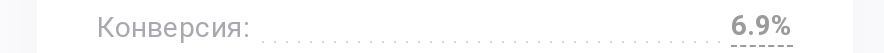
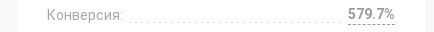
[731,9,793,41] 6.9% -> [348,6,395,22] 579.7%

